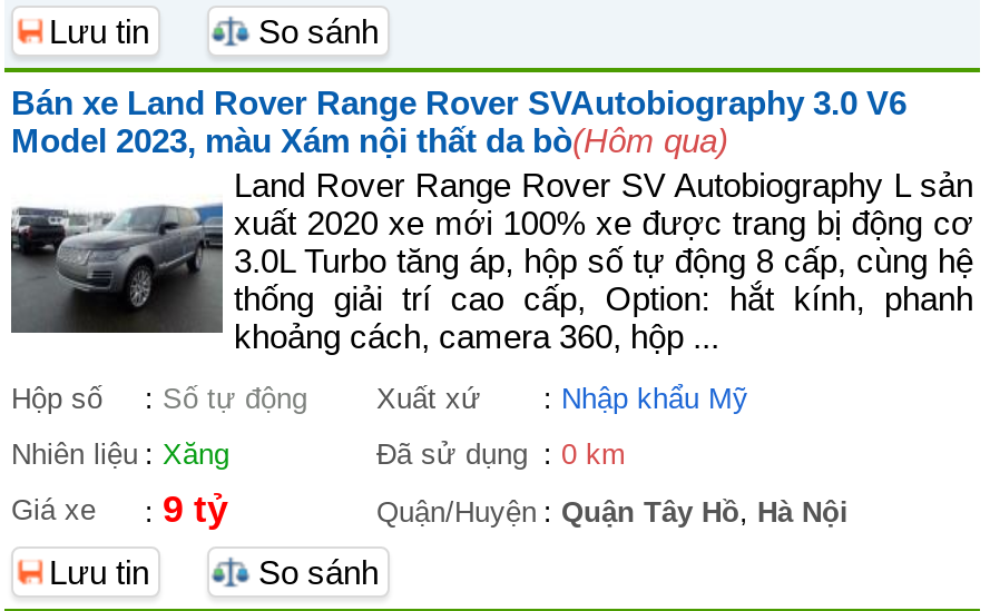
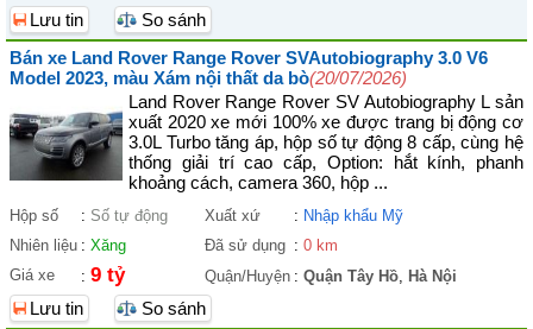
[11,121,728,159] Model 2023, màu Xám nội thất da bò(Hôm qua) -> [10,68,407,88] Model 2023, màu Xám nội thất da bò(20/07/2026)

